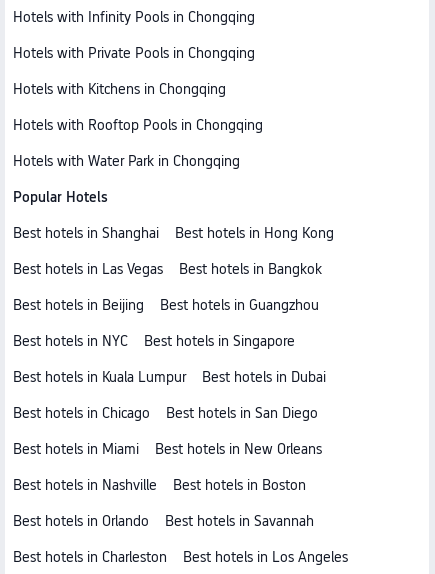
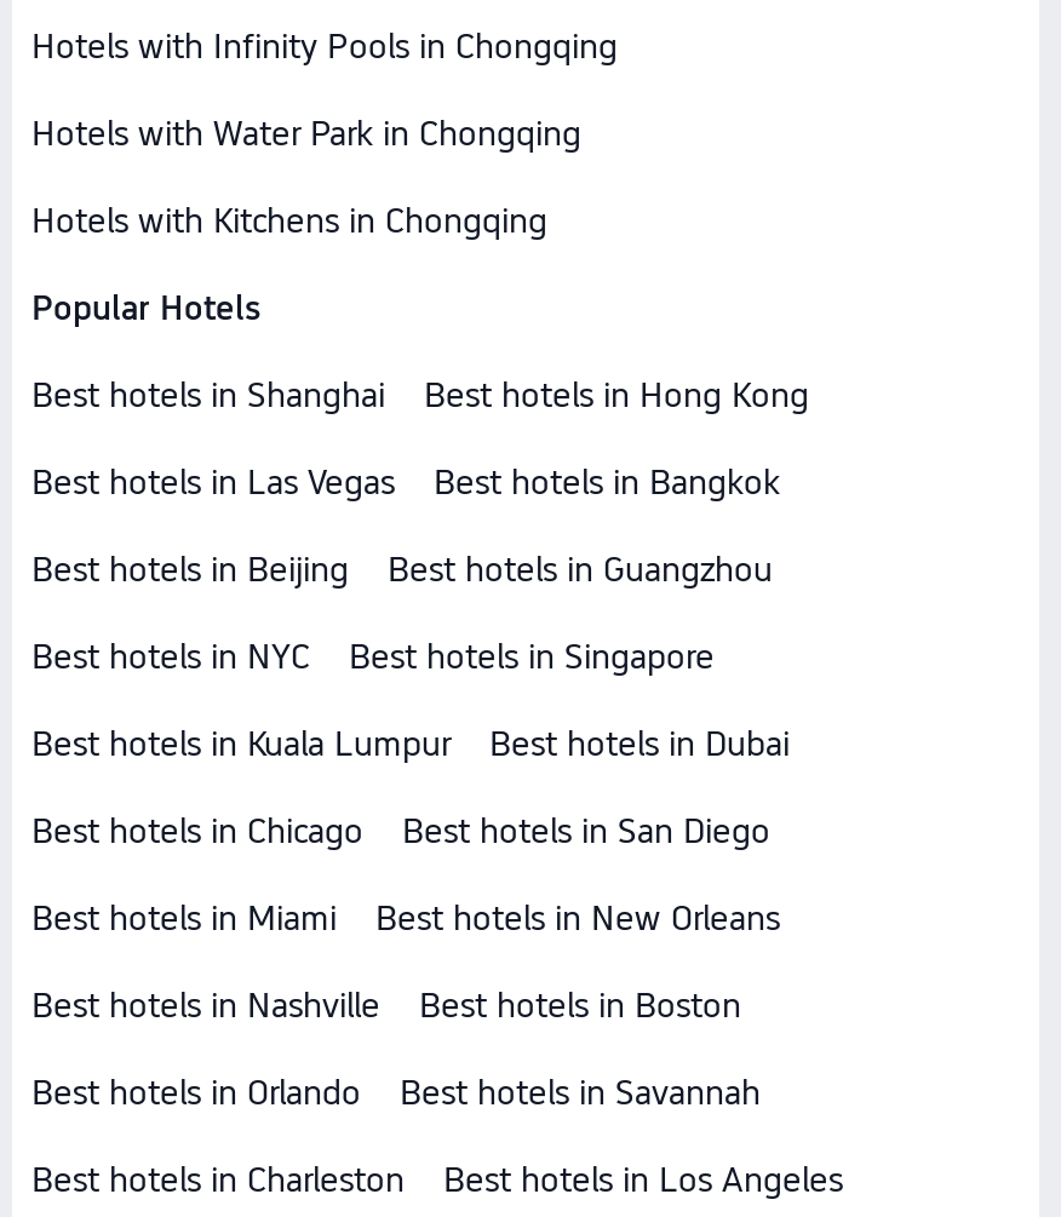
[13,45,255,61] Hotels with Private Pools in Chongqing -> none
[13,117,263,133] Hotels with Rooftop Pools in Chongqing -> none
moved [13,153,240,169] -> [31,114,581,153]: Hotels with Water Park in Chongqing

